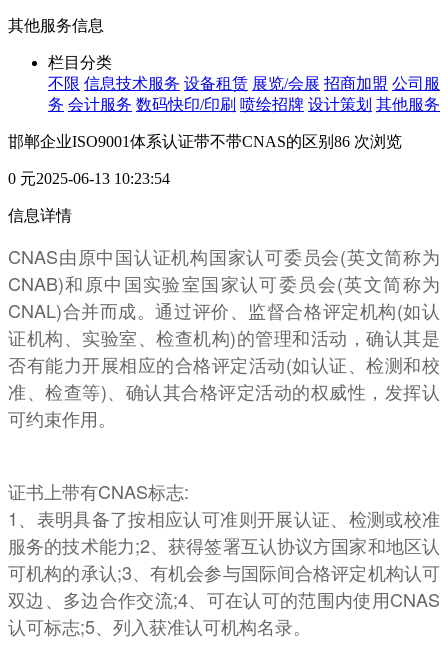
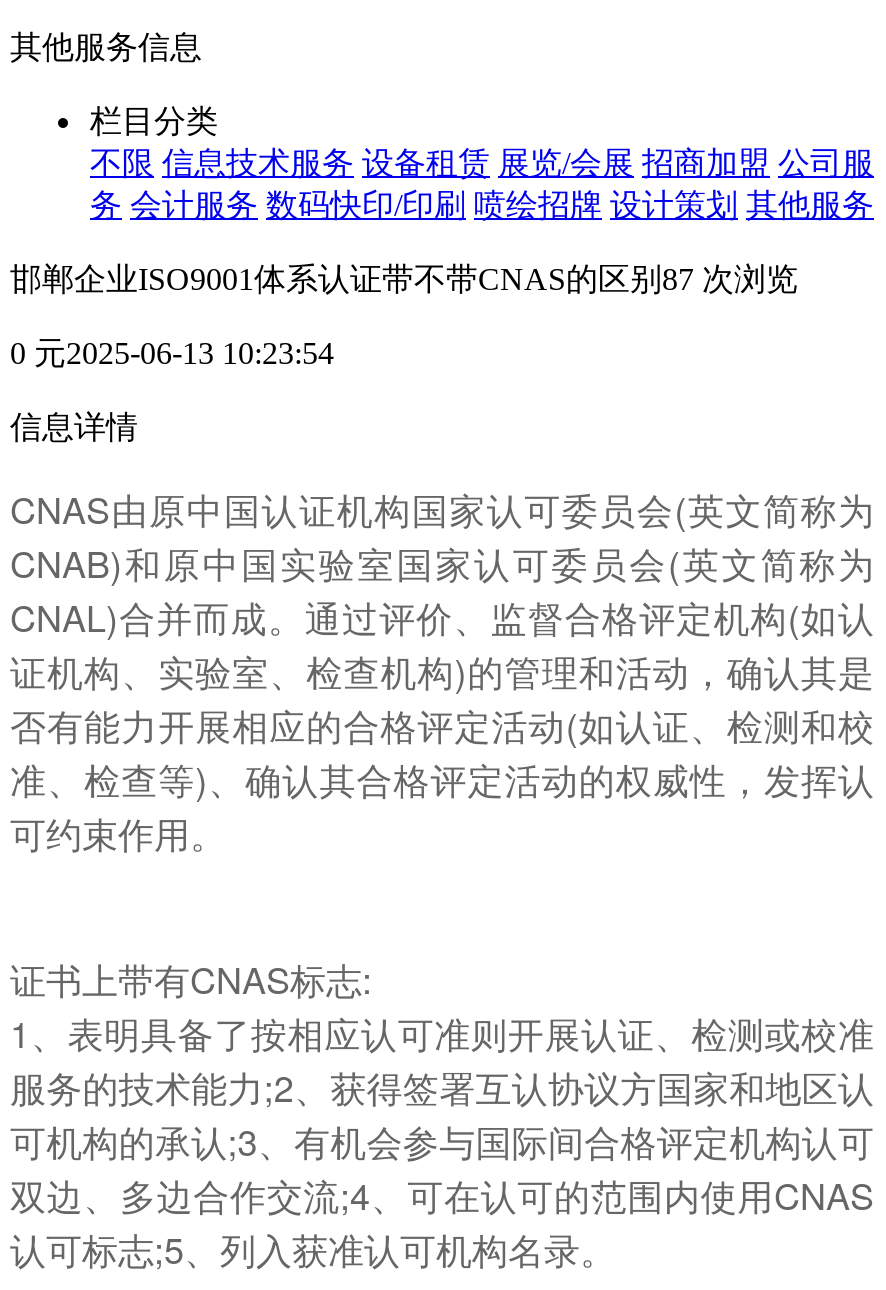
[8,133,402,150] 邯郸企业ISO9001体系认证带不带CNAS的区别86 次浏览 -> [10,262,798,296] 邯郸企业ISO9001体系认证带不带CNAS的区别87 次浏览

